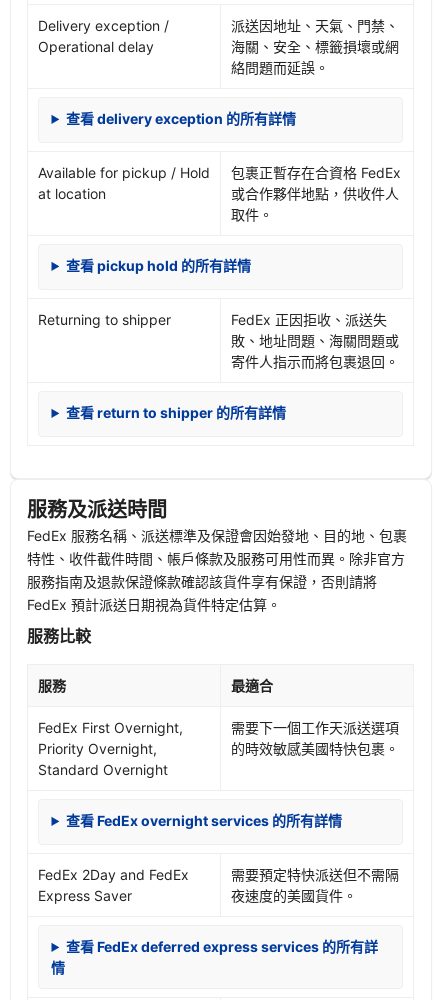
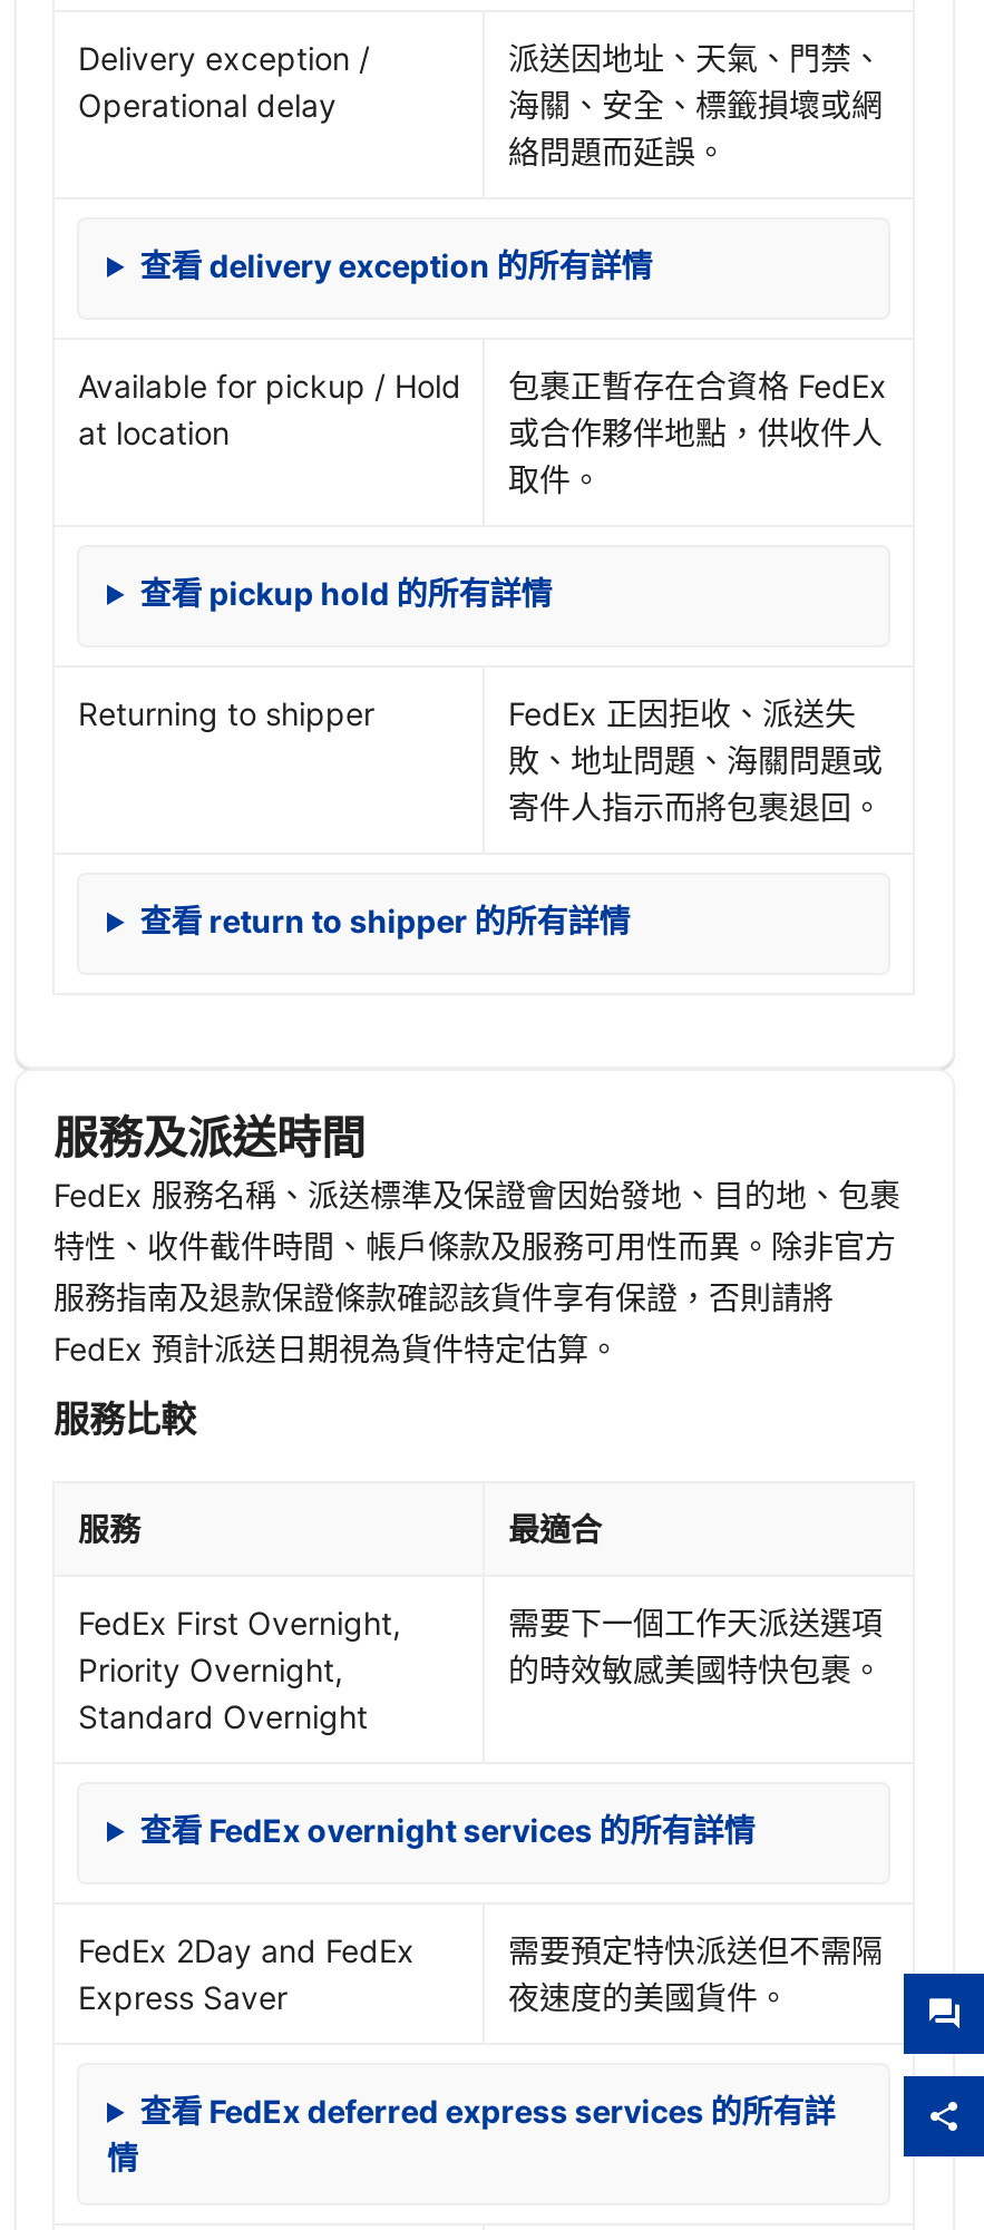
none -> [902,1971,977,2056] [image]
none -> [902,2074,977,2159] [image]

